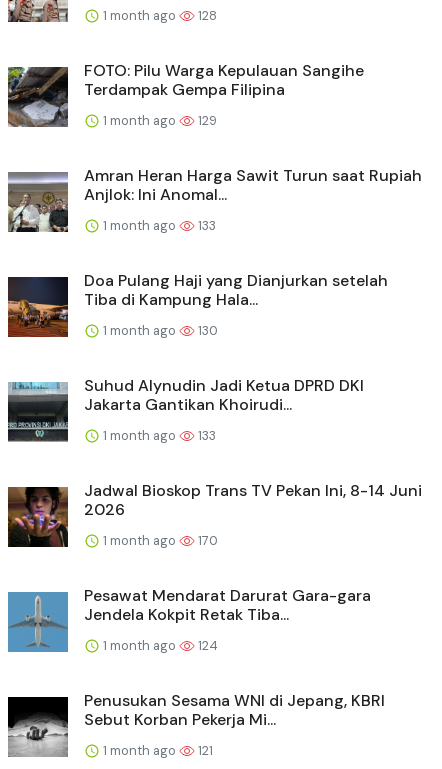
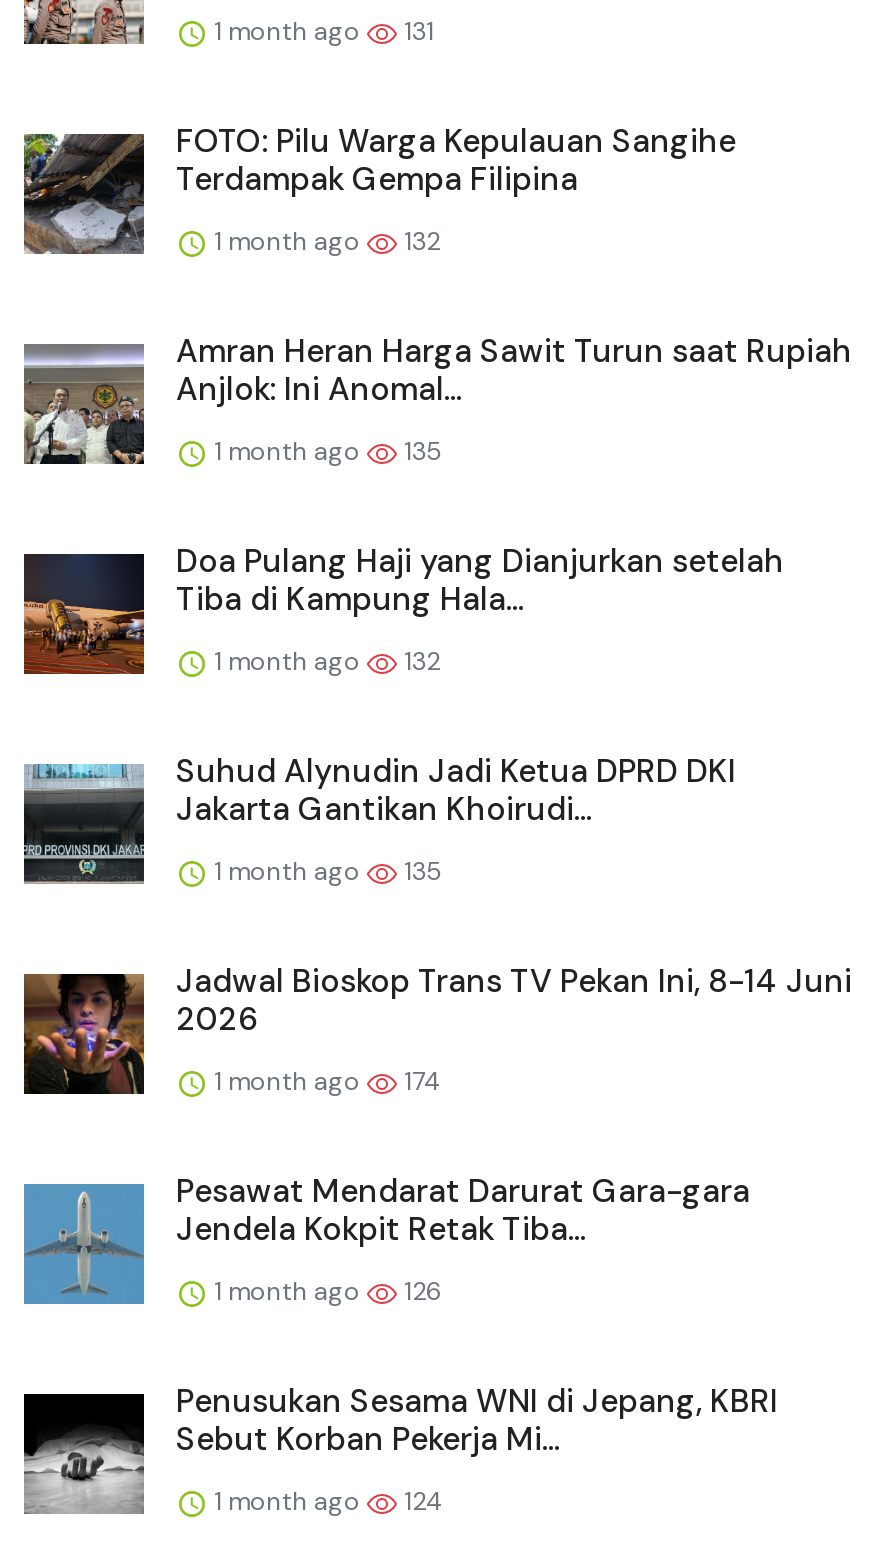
[100,7,217,24] 1 month ago 128 -> [208,13,434,47] 1 month ago 131
[100,112,217,129] 1 month ago 129 -> [208,223,440,257] 1 month ago 132
[100,217,216,234] 1 month ago 133 -> [208,433,442,467] 1 month ago 135
[100,322,218,339] 1 month ago 130 -> [208,643,440,677] 1 month ago 132
[100,427,216,444] 1 month ago 133 -> [208,853,442,887] 1 month ago 135
[100,532,218,549] 1 month ago 170 -> [208,1063,442,1097] 1 month ago 174
[100,637,218,654] 1 month ago 124 -> [208,1273,442,1307] 1 month ago 126
[100,742,213,759] 1 month ago 121 -> [208,1483,444,1517] 1 month ago 124

